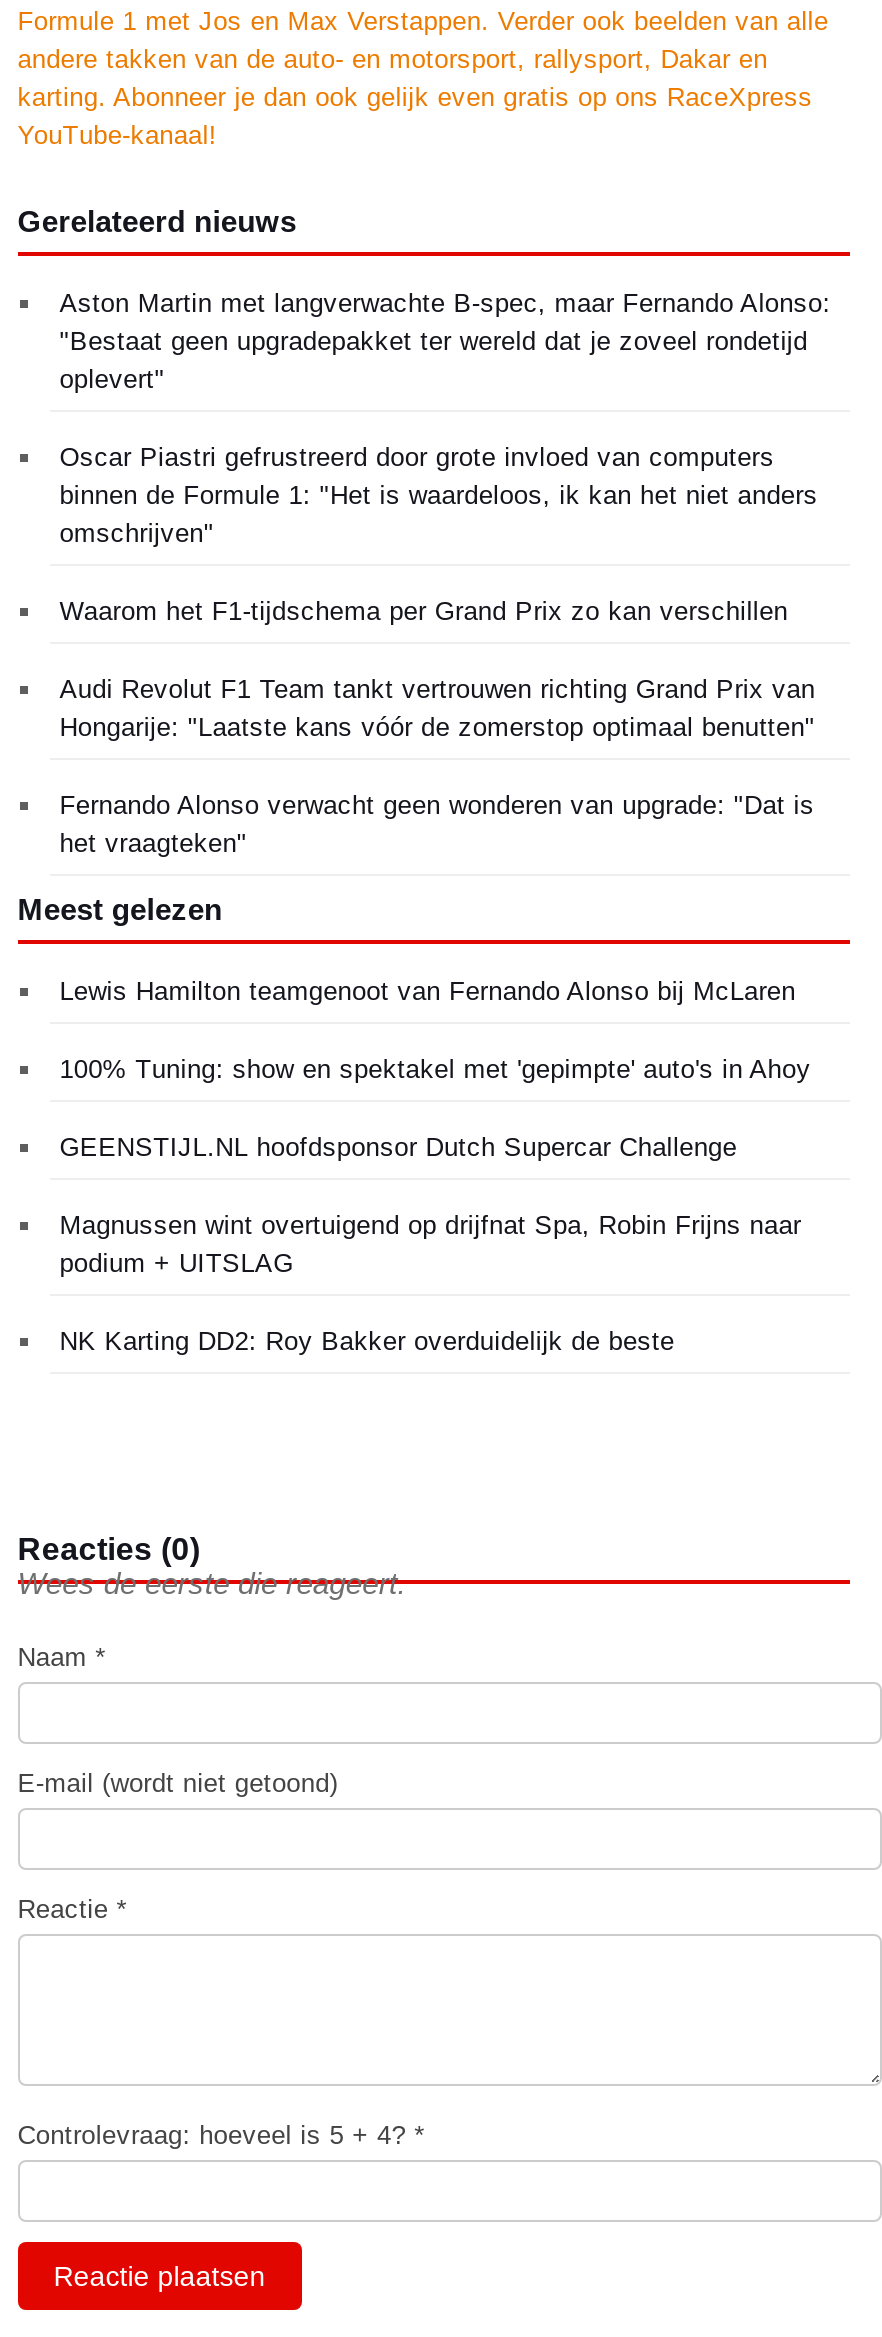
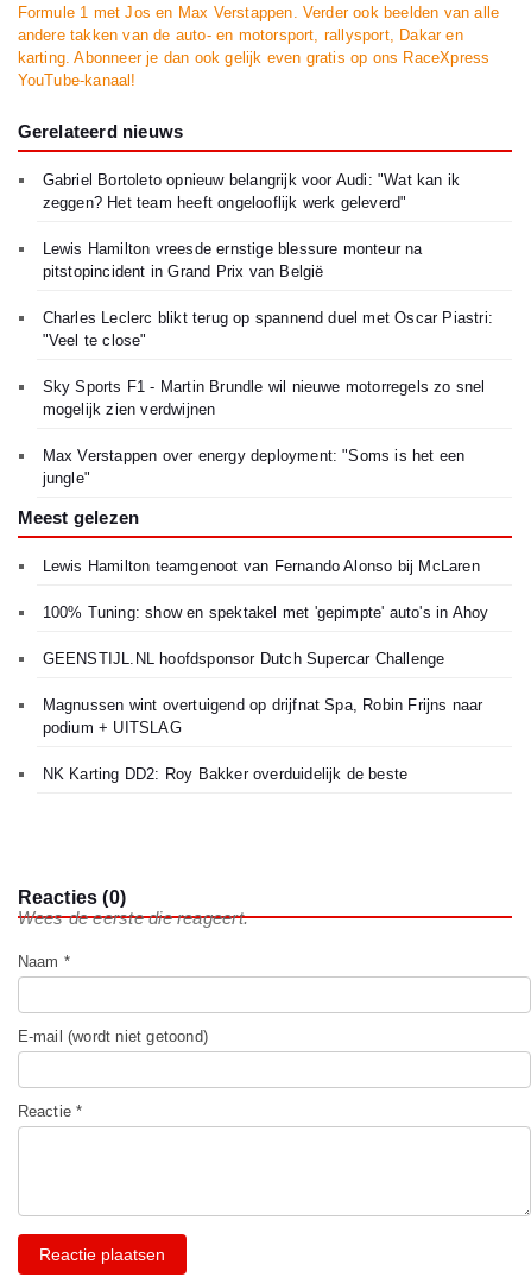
[59,288,831,394] Aston Martin met langverwachte B-spec, maar Fernando Alonso: | "Bestaat geen upgradepakket ter wereld dat je zoveel rondetijd | oplevert" -> [42,171,460,212] Gabriel Bortoleto opnieuw belangrijk voor Audi: "Wat kan ik | zeggen? Het team heeft ongelooflijk werk geleverd"
[59,442,818,548] Oscar Piastri gefrustreerd door grote invloed van computers | binnen de Formule 1: "Het is waardeloos, ik kan het niet anders | omschrijven" -> [42,240,422,281] Lewis Hamilton vreesde ernstige blessure monteur na | pitstopincident in Grand Prix van België
[59,596,788,626] Waarom het F1-tijdschema per Grand Prix zo kan verschillen -> [42,309,493,349] Charles Leclerc blikt terug op spannend duel met Oscar Piastri: | "Veel te close"
[59,674,815,742] Audi Revolut F1 Team tankt vertrouwen richting Grand Prix van | Hongarije: "Laatste kans vóór de zomerstop optimaal benutten" -> [42,378,485,418] Sky Sports F1 - Martin Brundle wil nieuwe motorregels zo snel | mogelijk zien verdwijnen
[59,790,814,858] Fernando Alonso verwacht geen wonderen van upgrade: "Dat is | het vraagteken" -> [42,447,465,487] Max Verstappen over energy deployment: "Soms is het een | jungle"
[17,2120,425,2150] Controlevraag: hoeveel is 5 + 4? * -> none

